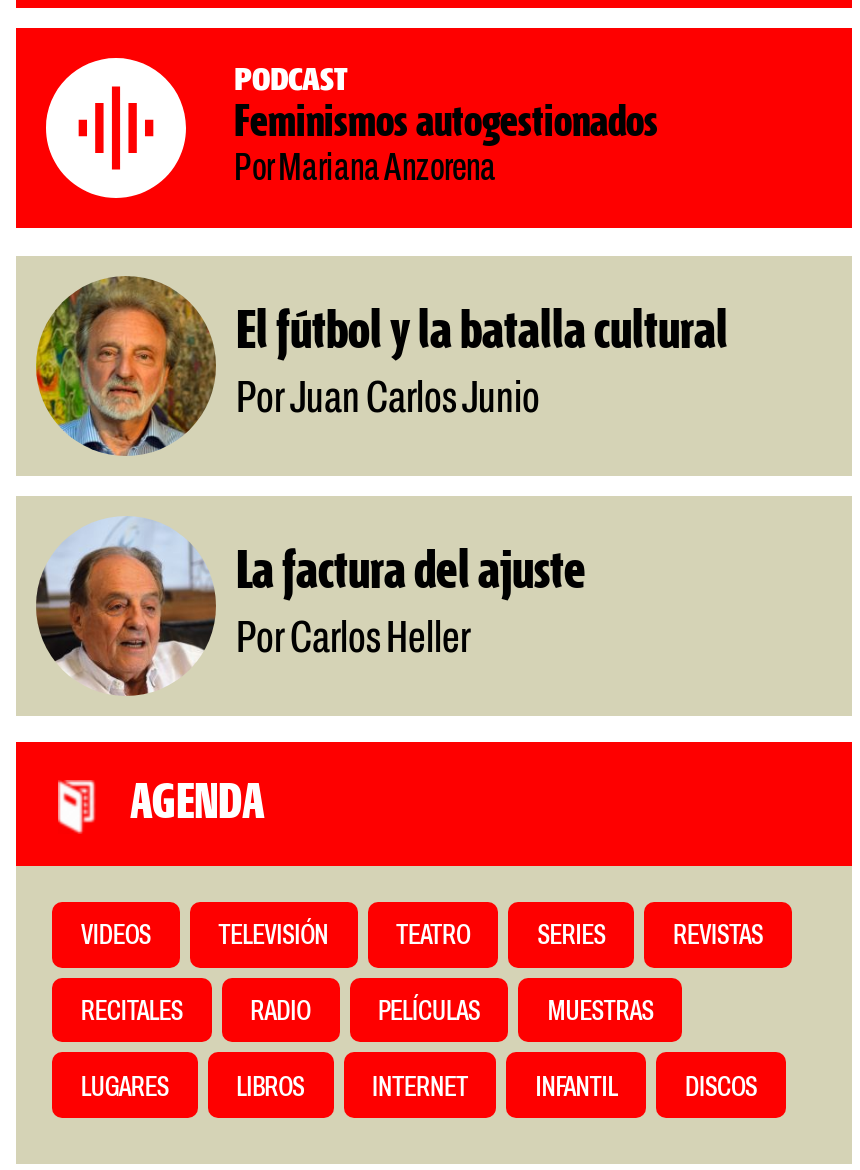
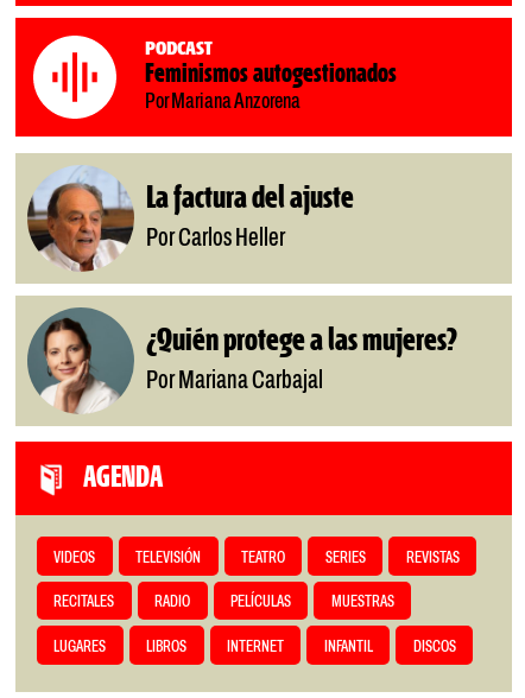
[34,274,728,456] [image] | El fútbol y la batalla cultural | Por Juan Carlos Junio -> none
moved [32,514,586,698] -> [25,164,354,273]: [image] | La factura del ajuste | Por Carlos Heller
none -> [27,307,457,414] [image] | ¿Quién protege a las mujeres? | Por Mariana Carbajal

